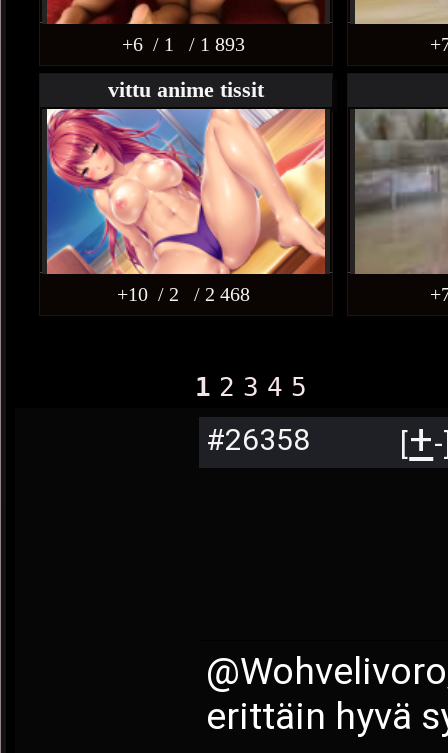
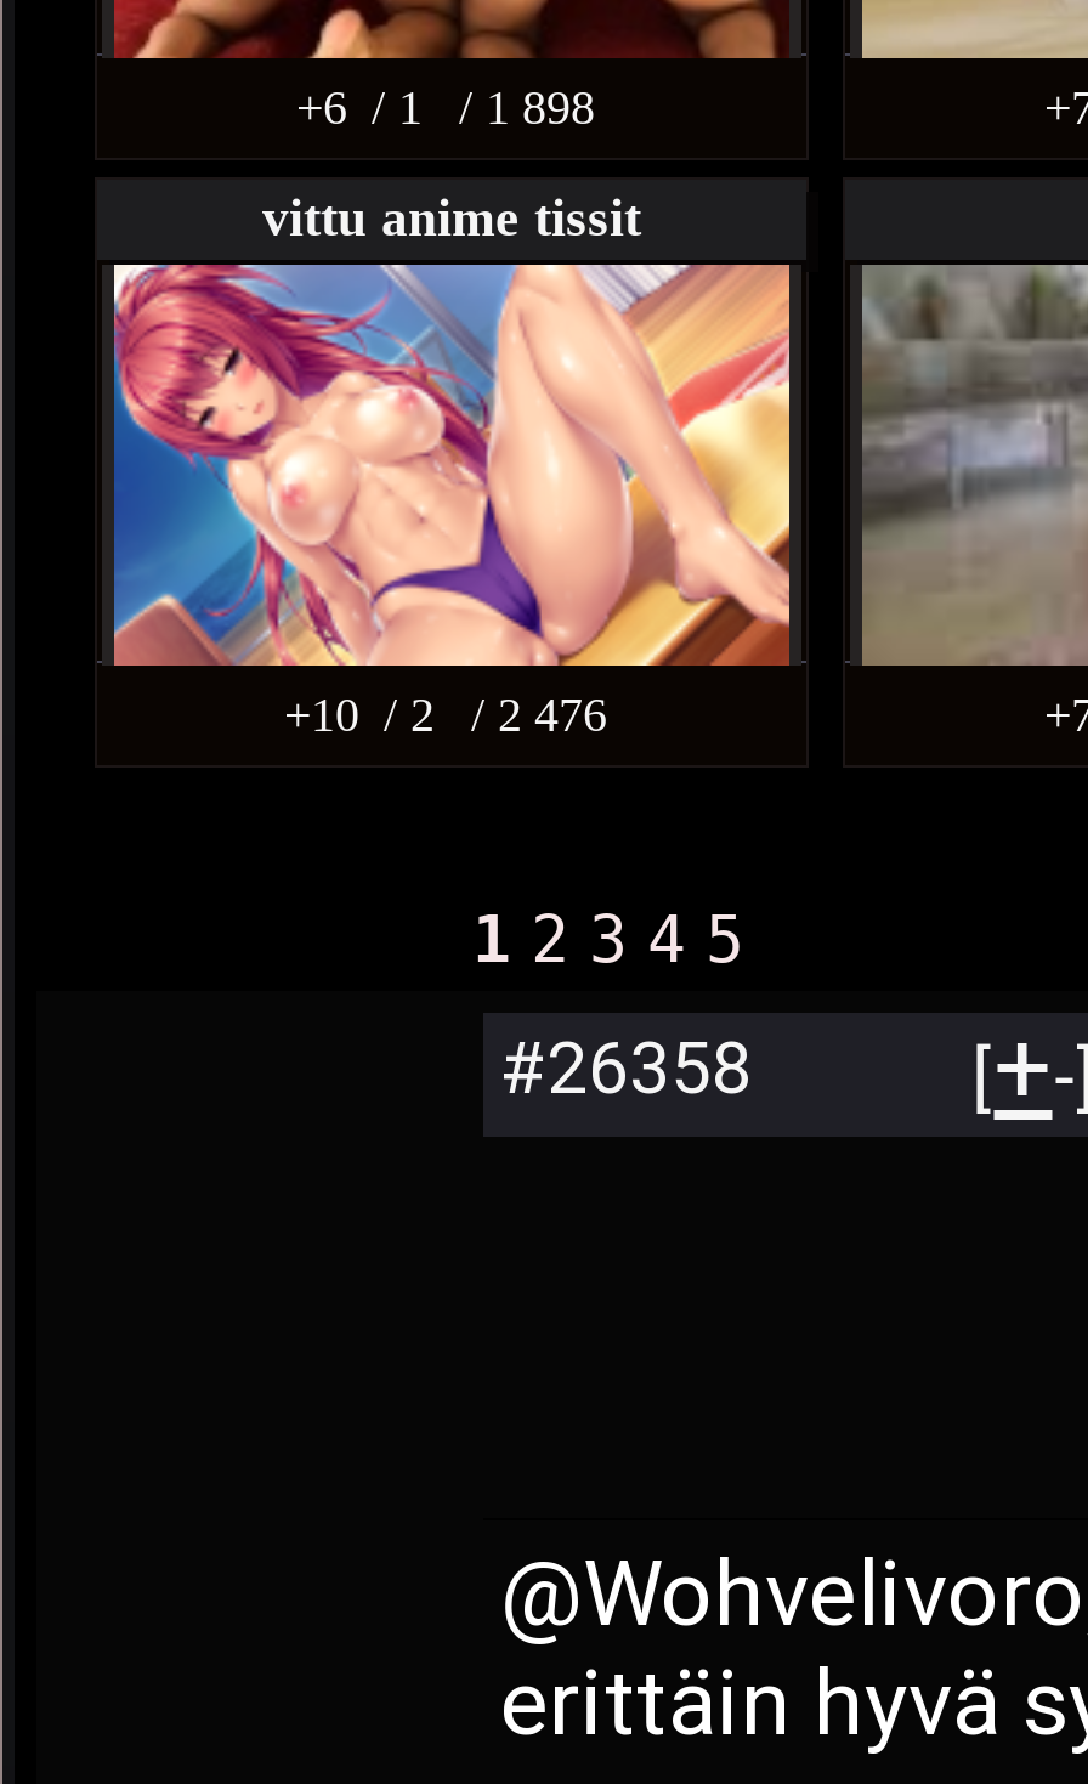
[122,33,250,55] +6 / 1 / 1 893 -> [296,80,607,134] +6 / 1 / 1 898
[117,283,255,305] +10 / 2 / 2 468 -> [284,687,619,741] +10 / 2 / 2 476

